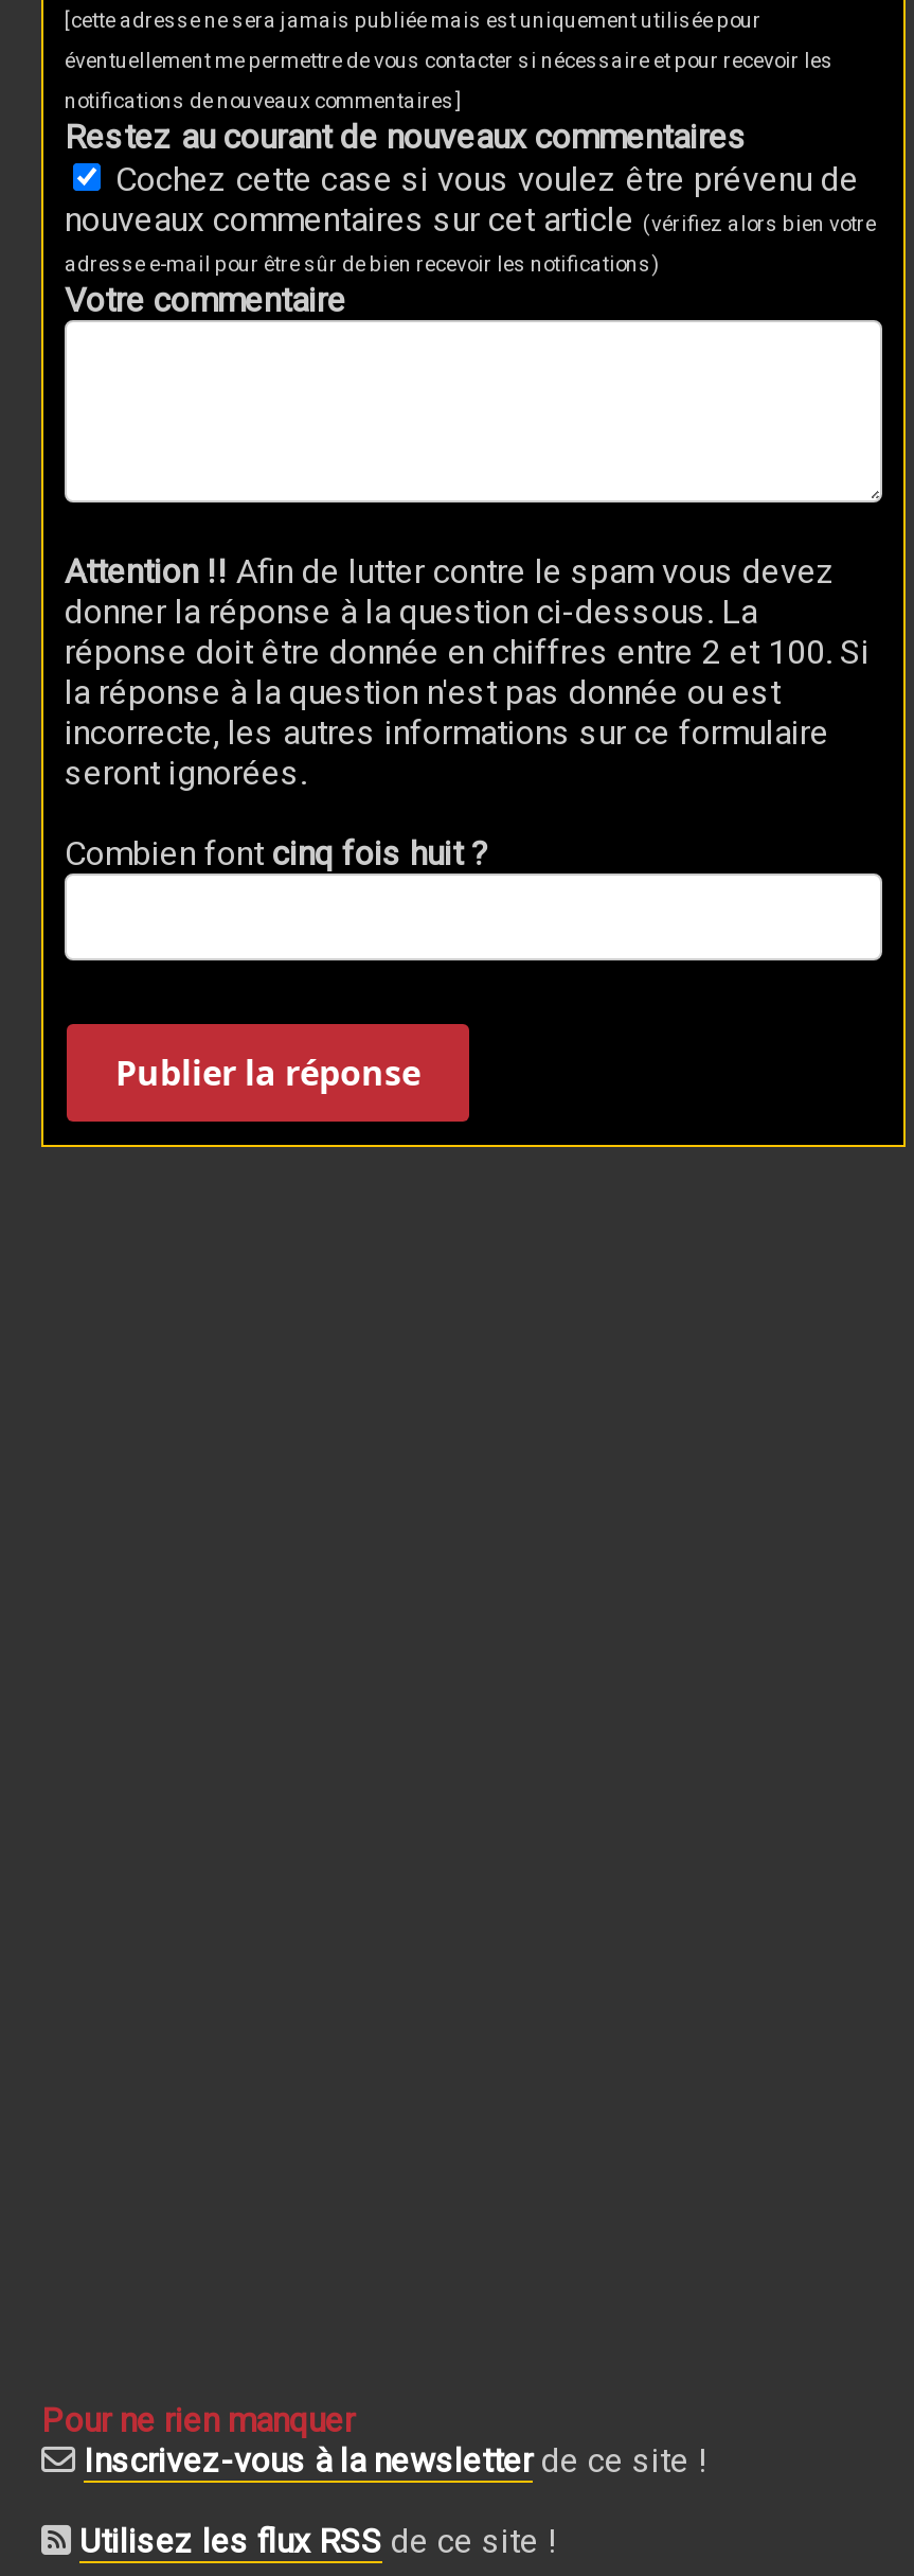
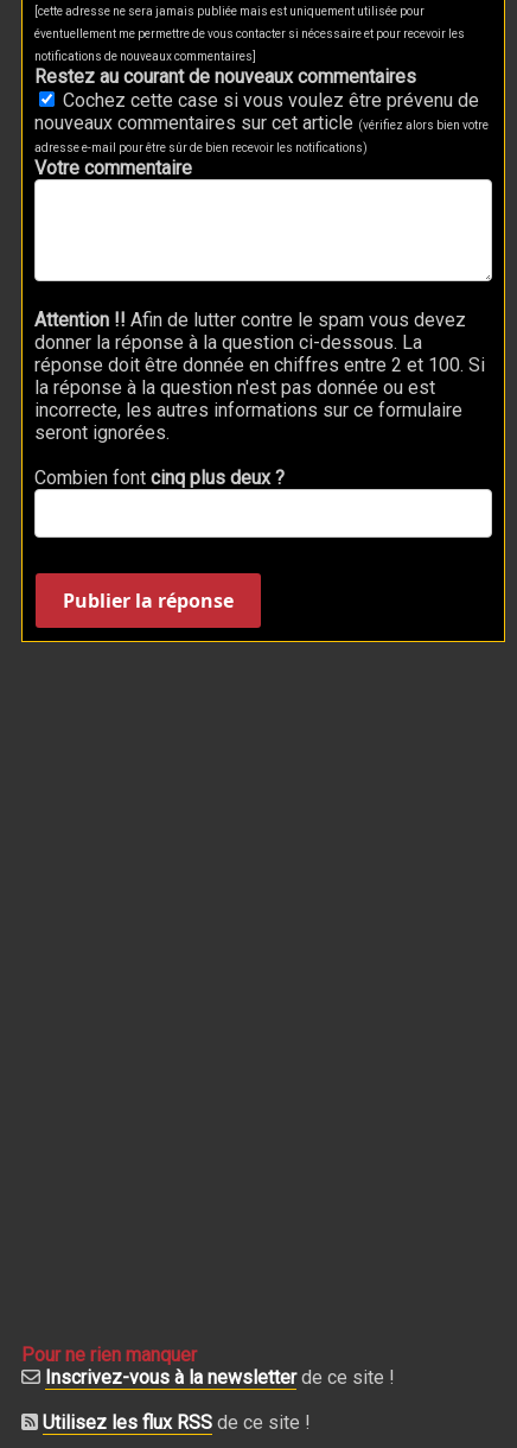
[65,832,488,873] Combien font cinq fois huit ? -> [34,466,285,489] Combien font cinq plus deux ?

